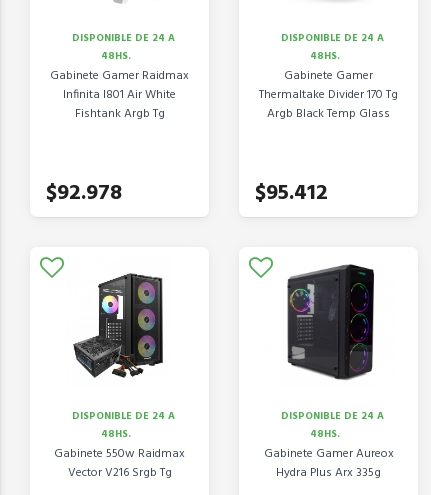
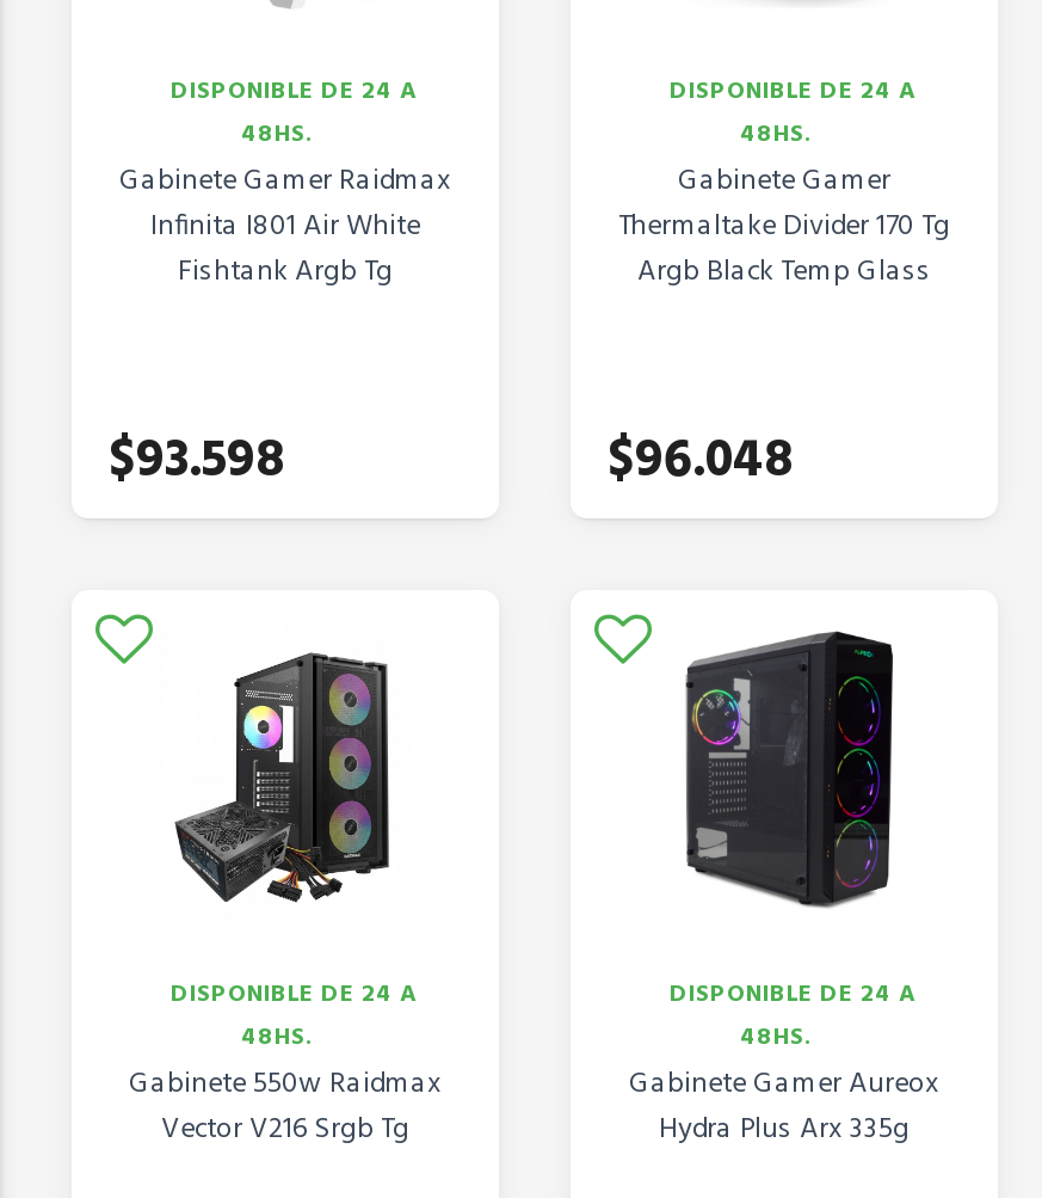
[46,176,122,211] $92.978 -> [110,420,284,504] $93.598
[255,176,328,211] $95.412 -> [609,420,793,504] $96.048

